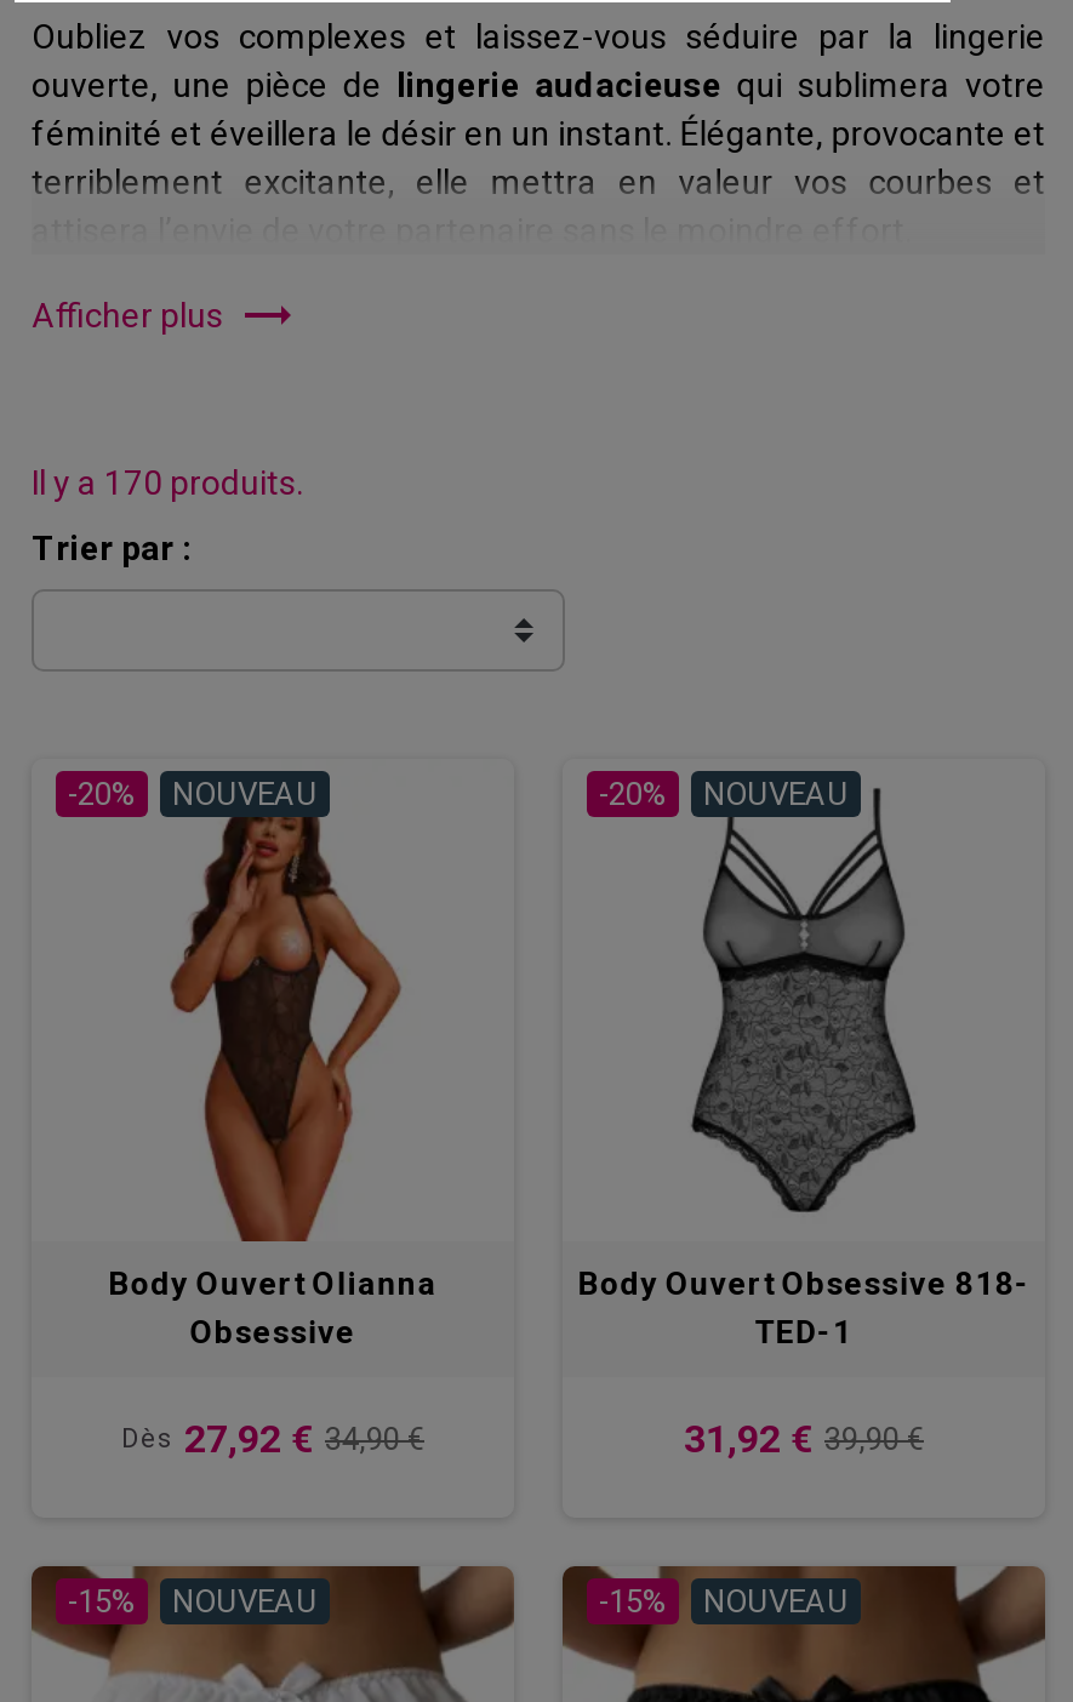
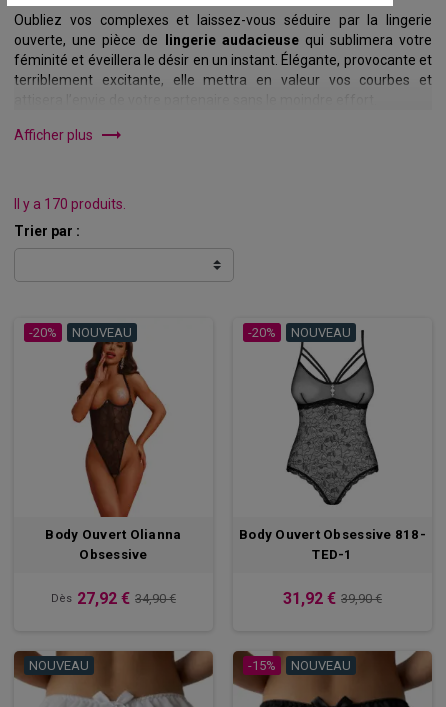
[68,1584,136,1620] -15% -> none

